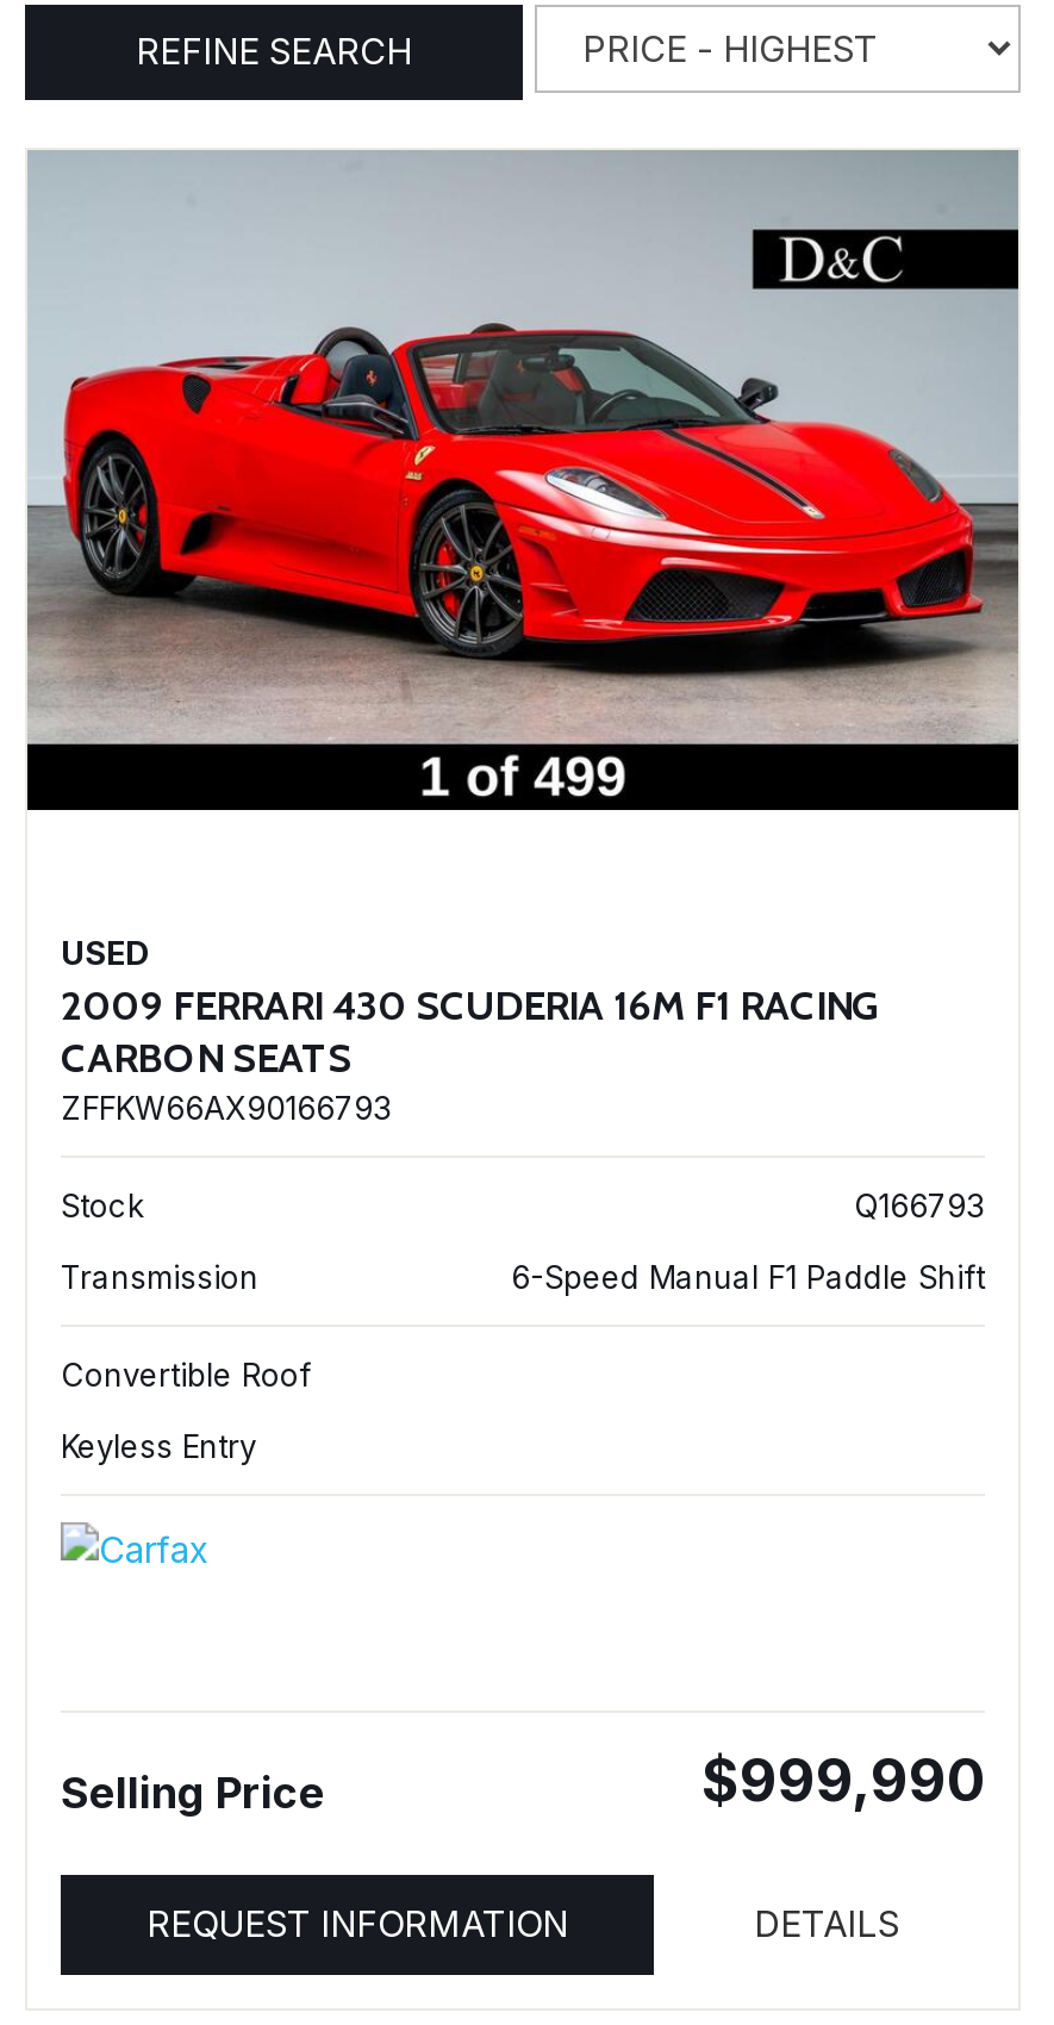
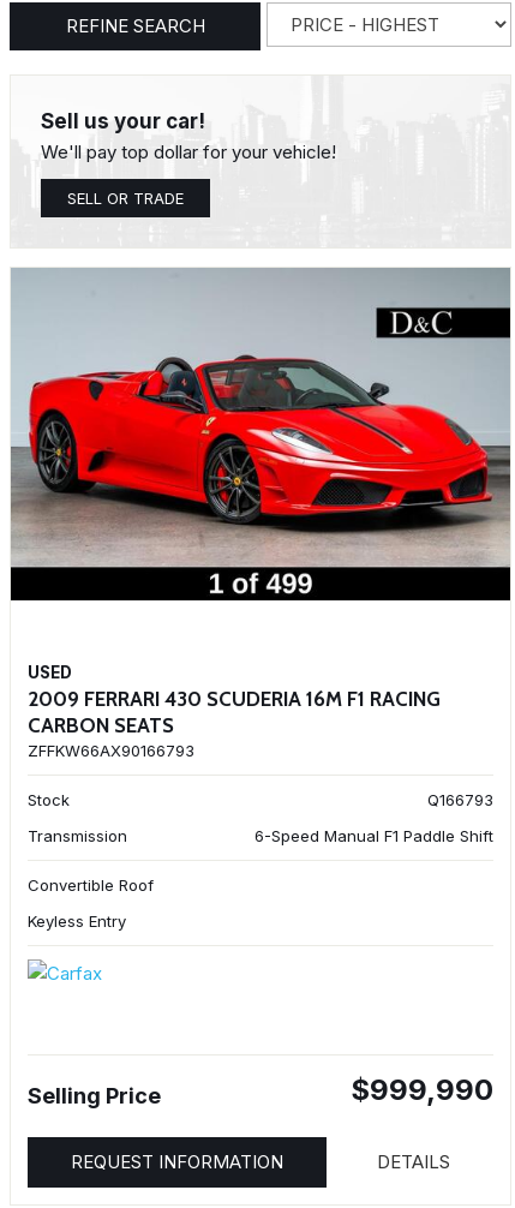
none -> [41,109,336,208] Sell us your car! | We'll pay top dollar for your vehicle! | SELL OR TRADE

